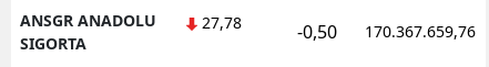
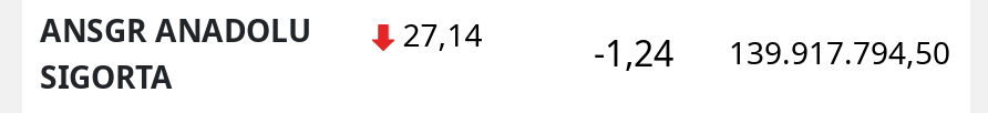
[202,12,242,33] 27,78 -> [403,13,482,55] 27,14
[297,20,337,44] -0,50 -> [594,29,673,78] -1,24
[365,21,476,42] 170.367.659,76 -> [729,31,950,73] 139.917.794,50

